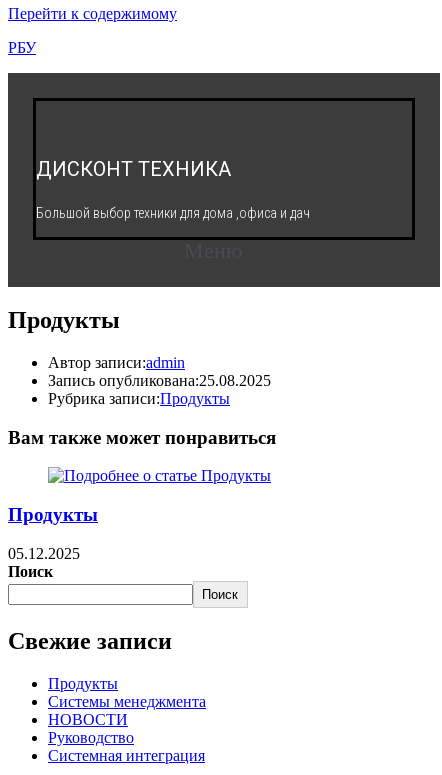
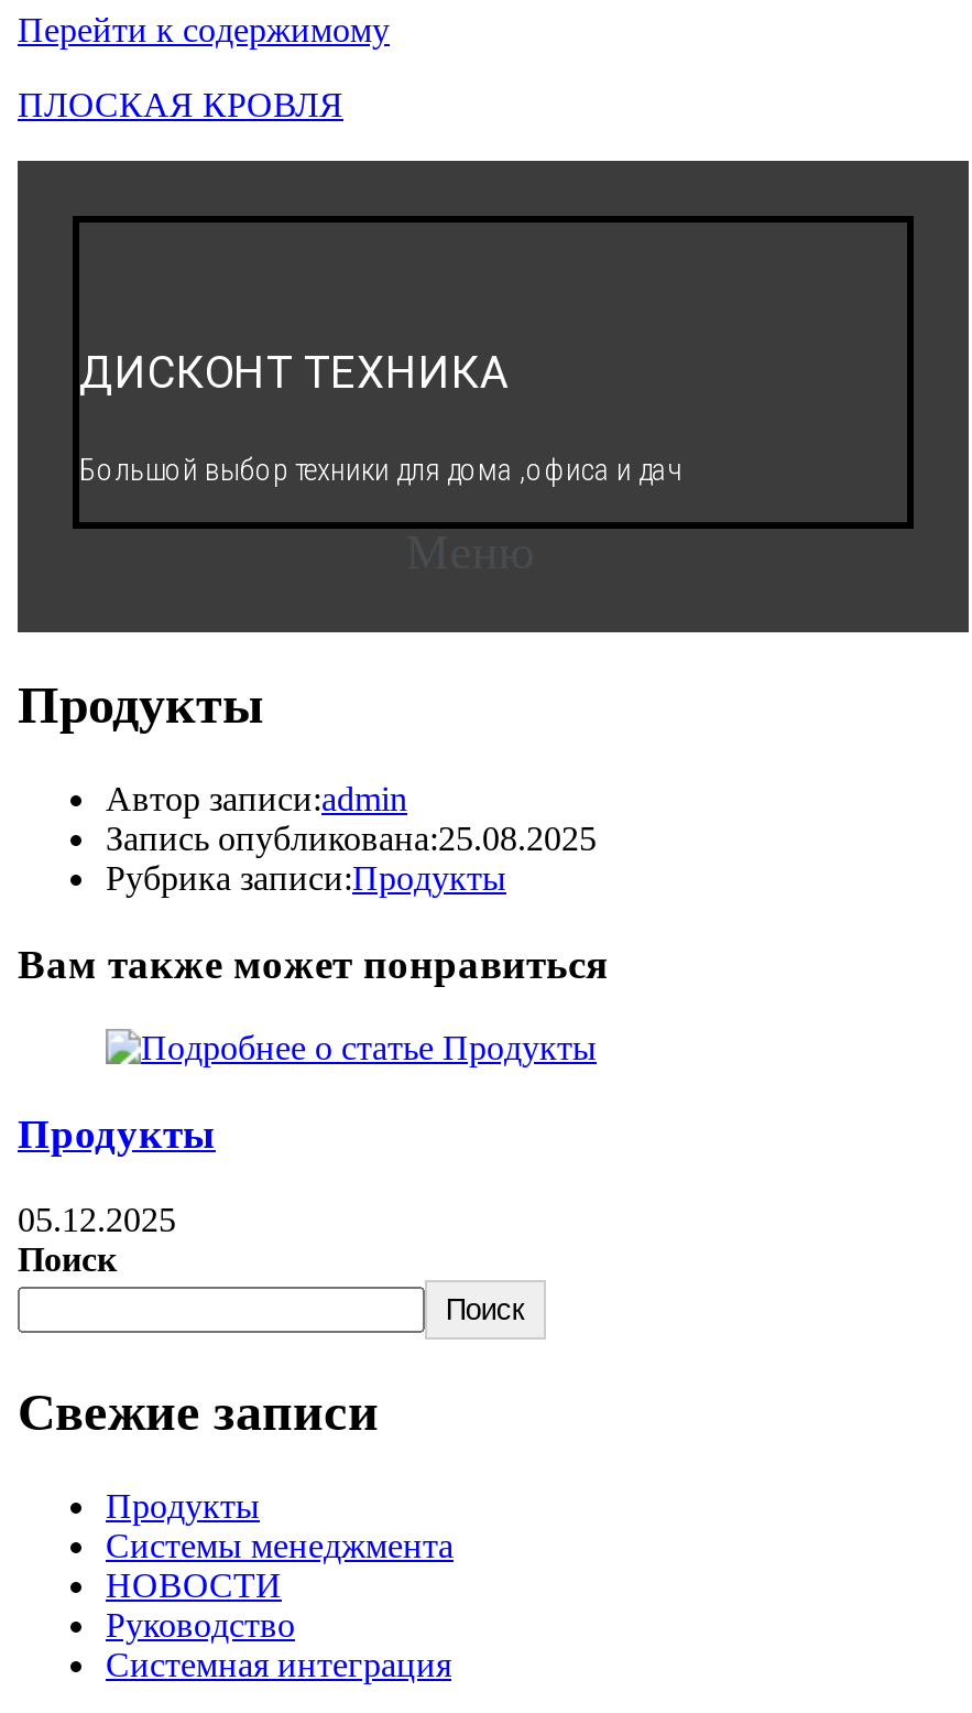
[8,39,36,56] РБУ -> [18,86,343,123] ПЛОСКАЯ КРОВЛЯ

